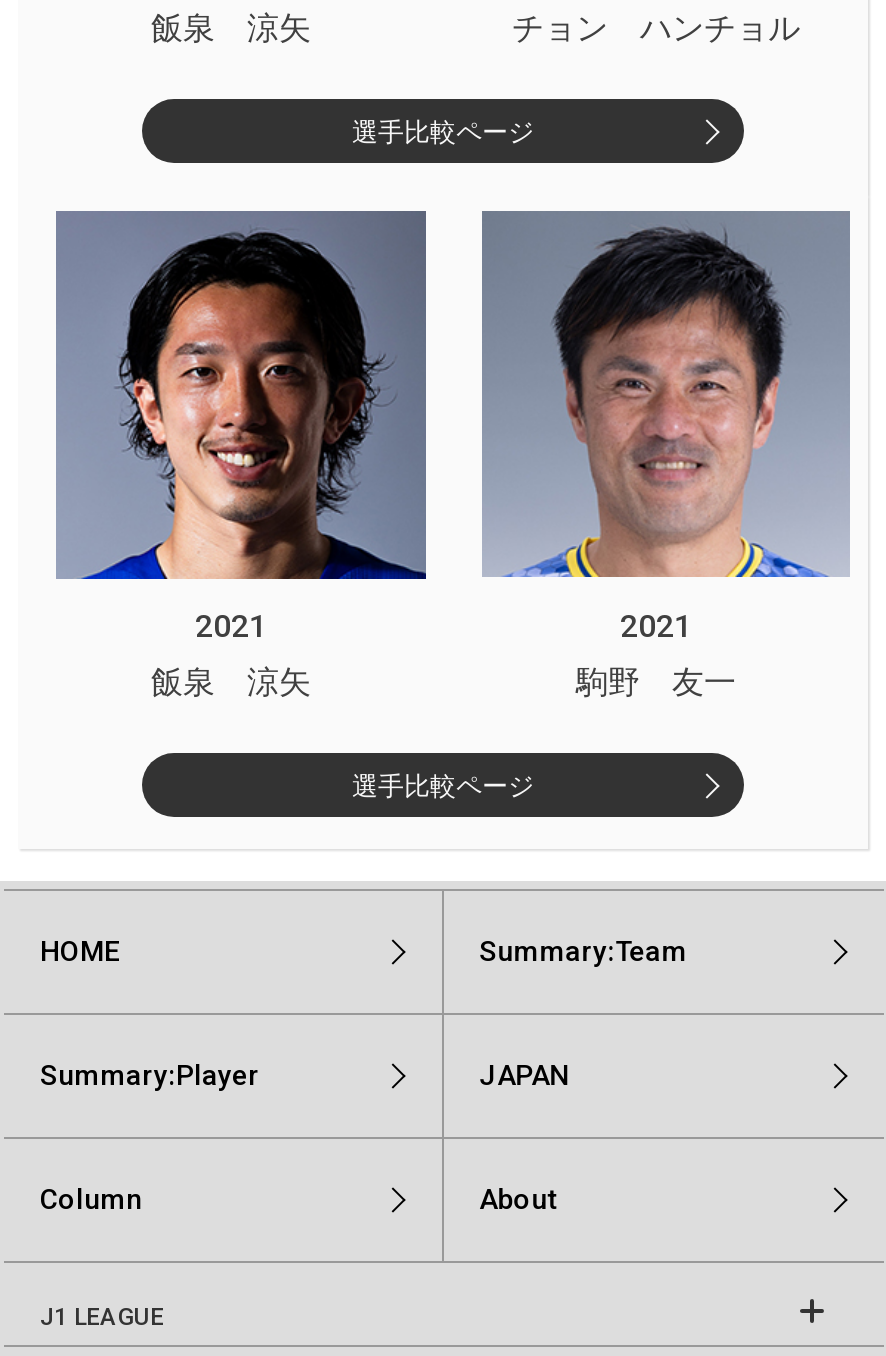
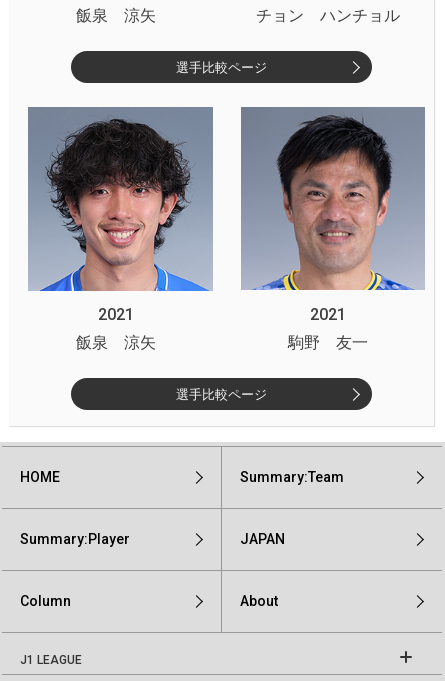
[94,215,426,581] [image] -> [46,110,213,292] [image]

